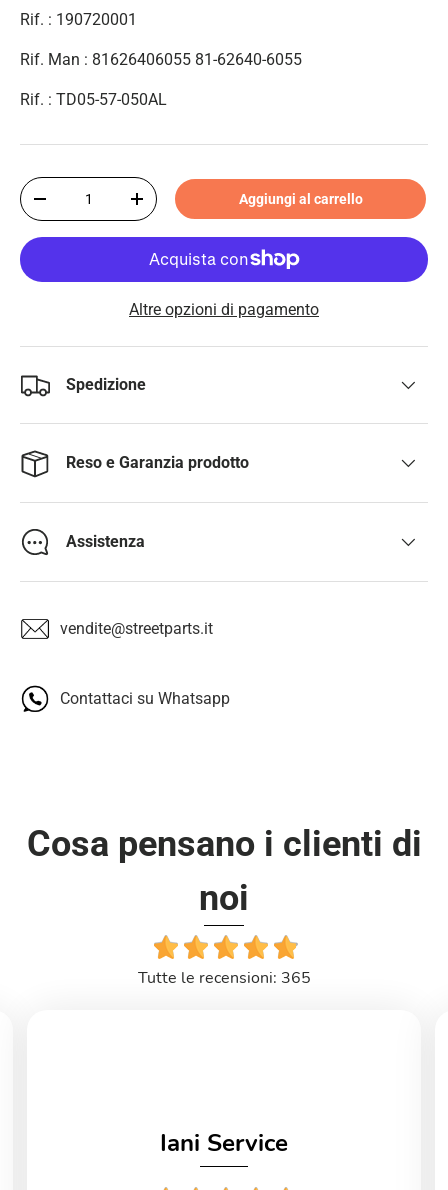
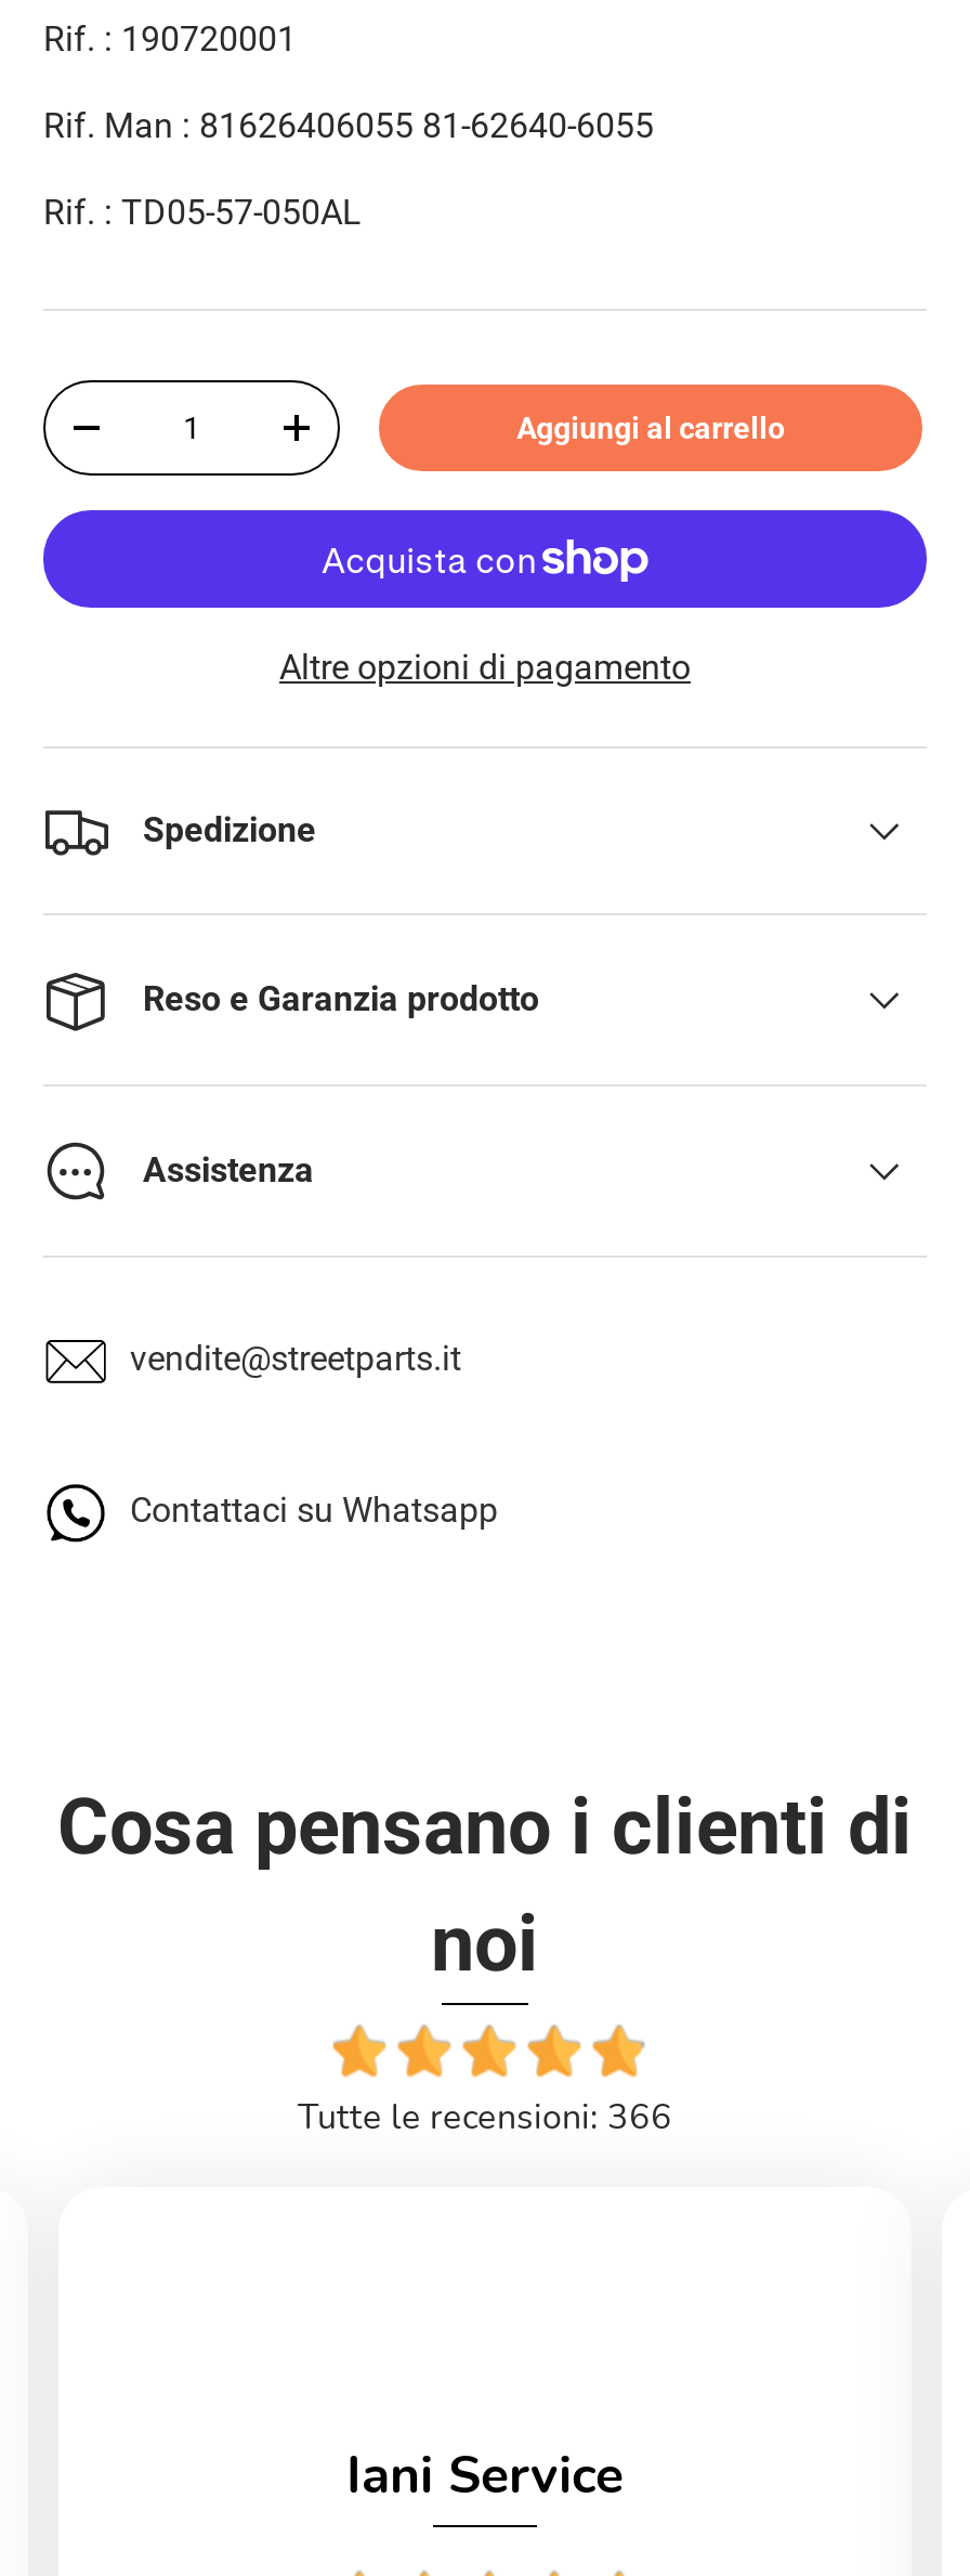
[137,967,310,989] Tutte le recensioni: 365 -> [298,2093,672,2141] Tutte le recensioni: 366

